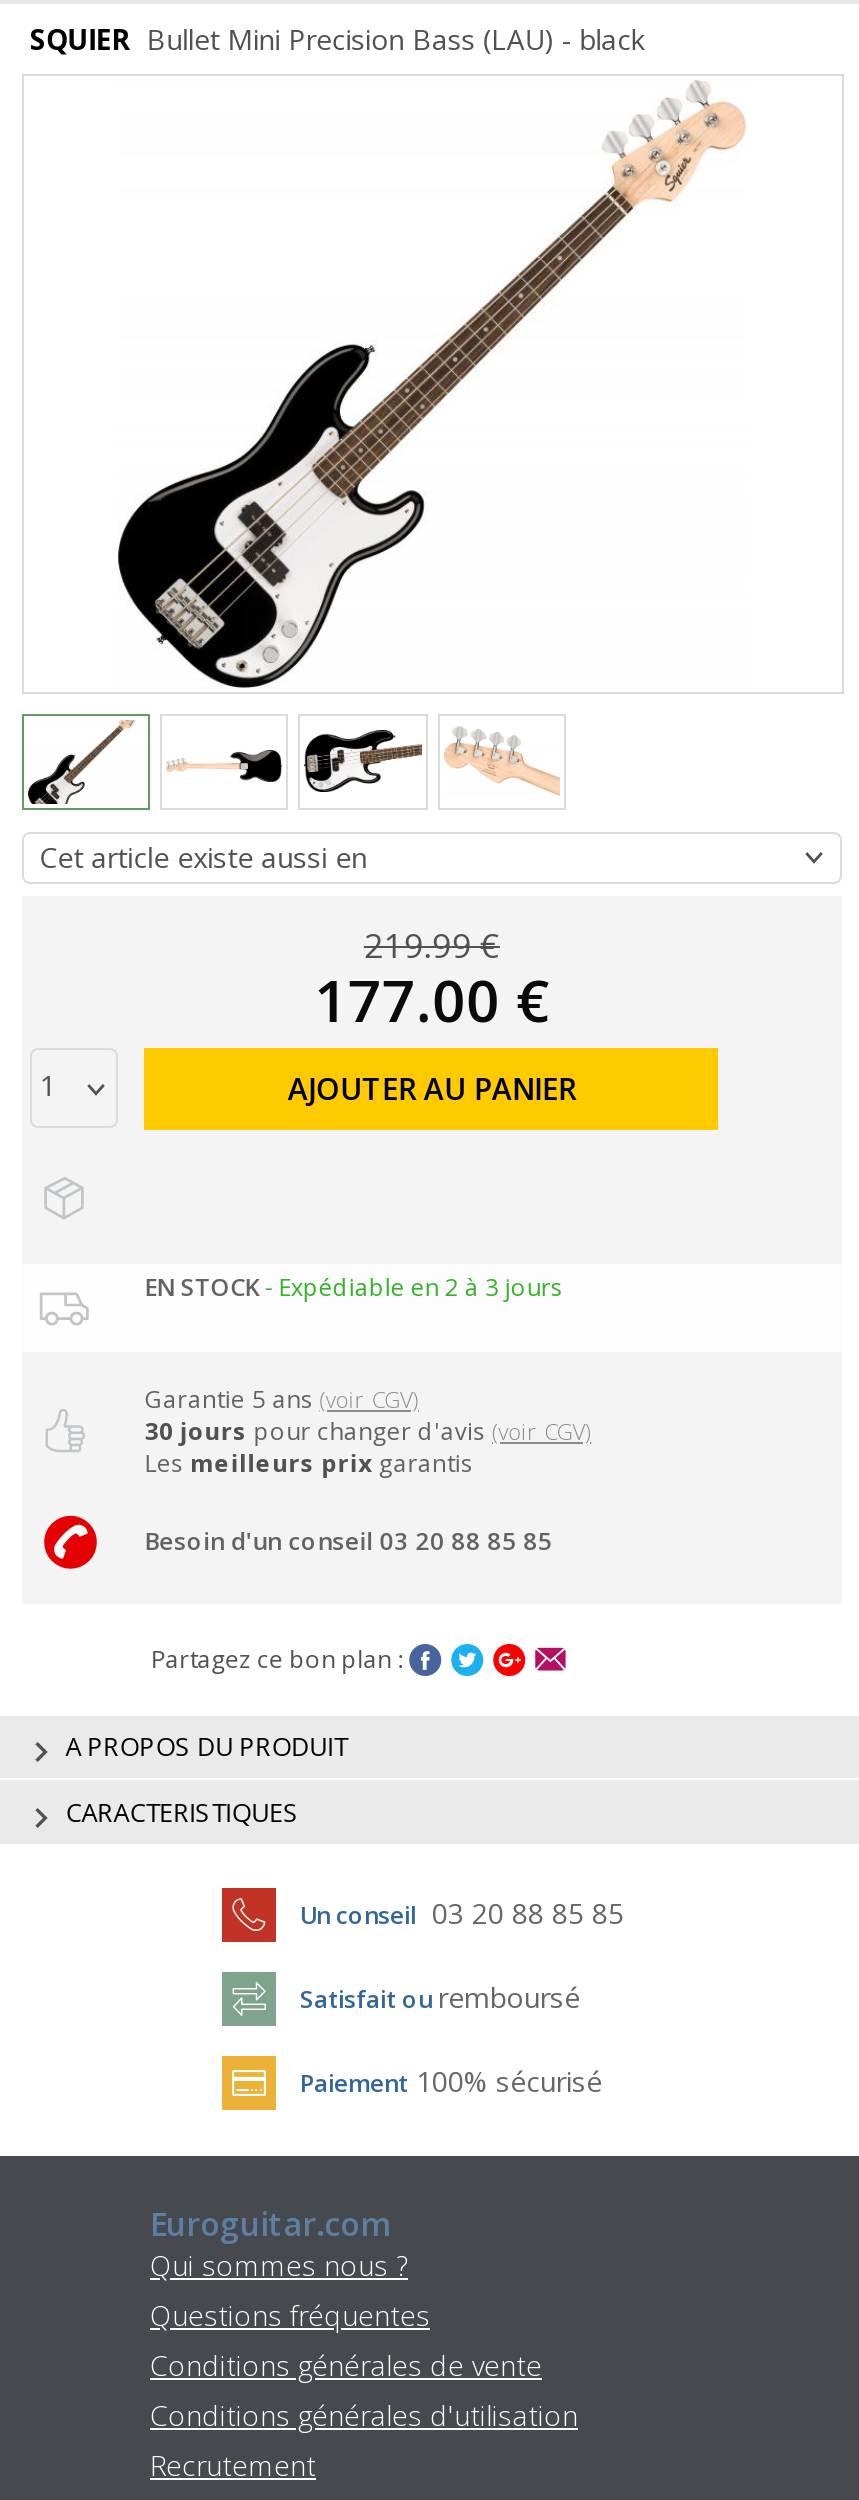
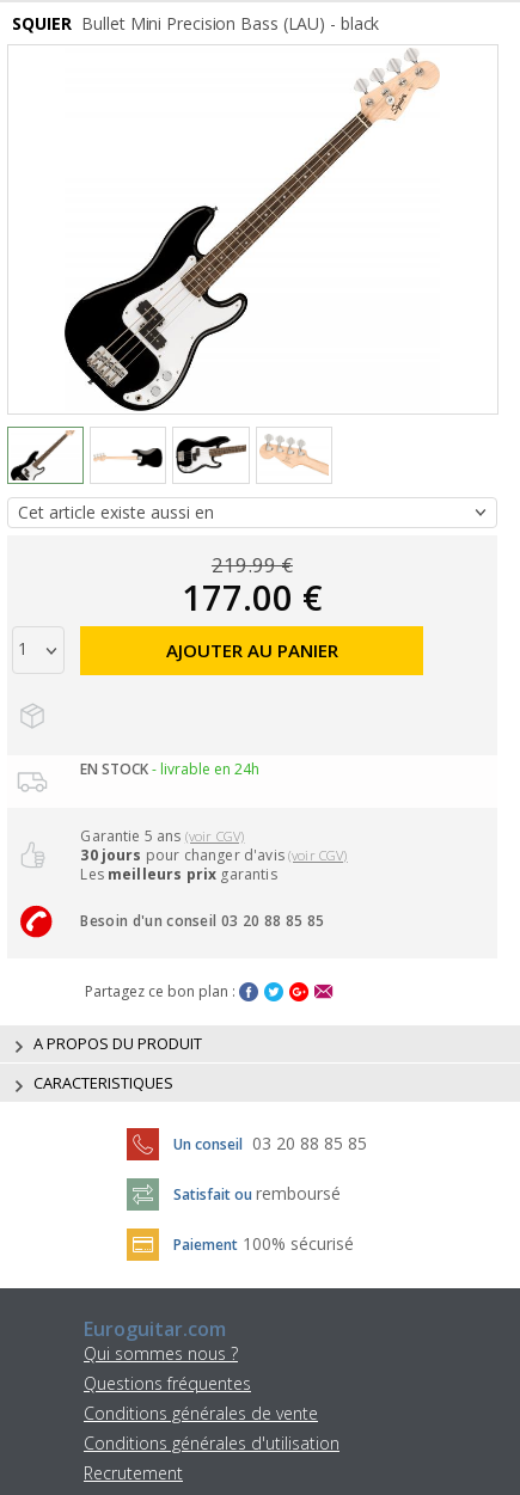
[145,1270,563,1304] EN STOCK - Expédiable en 2 à 3 jours -> [81,759,260,779] EN STOCK - livrable en 24h

